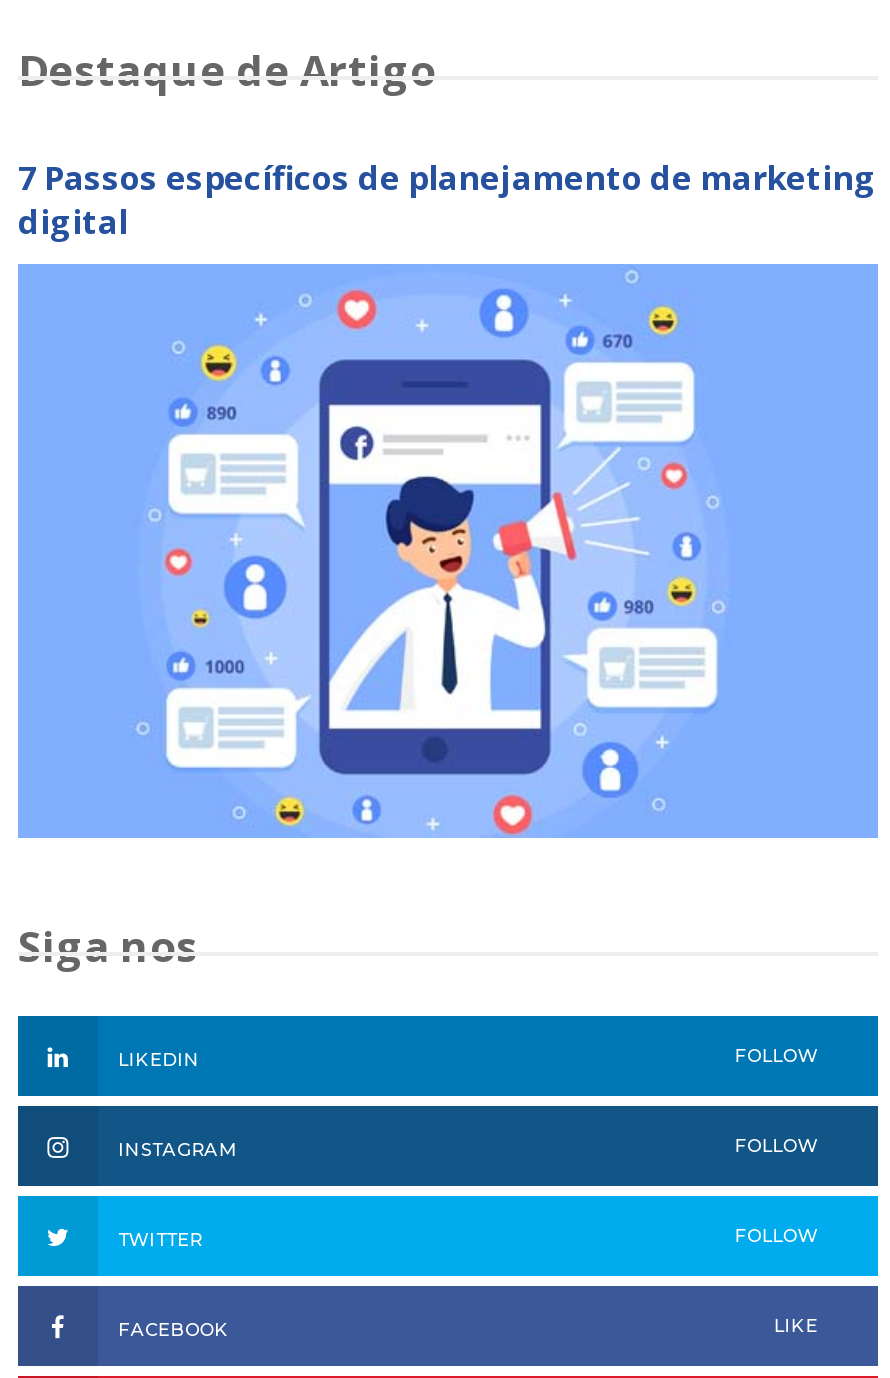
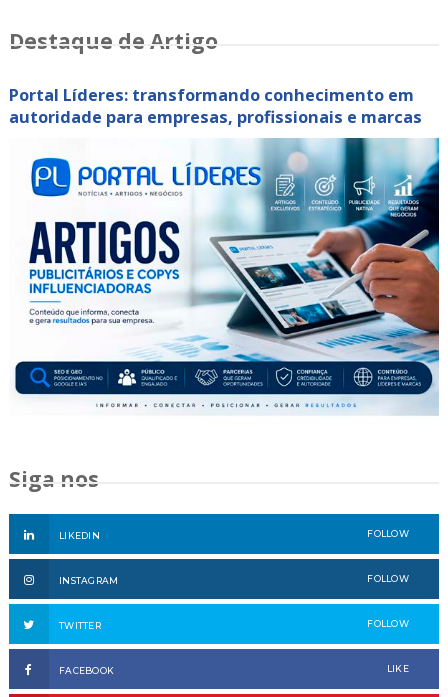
[18,157,876,245] 7 Passos específicos de planejamento de marketing | digital -> [9,84,422,128] Portal Líderes: transformando conhecimento em | autoridade para empresas, profissionais e marcas
[16,262,880,840] [image] -> [9,137,440,425] [image]

